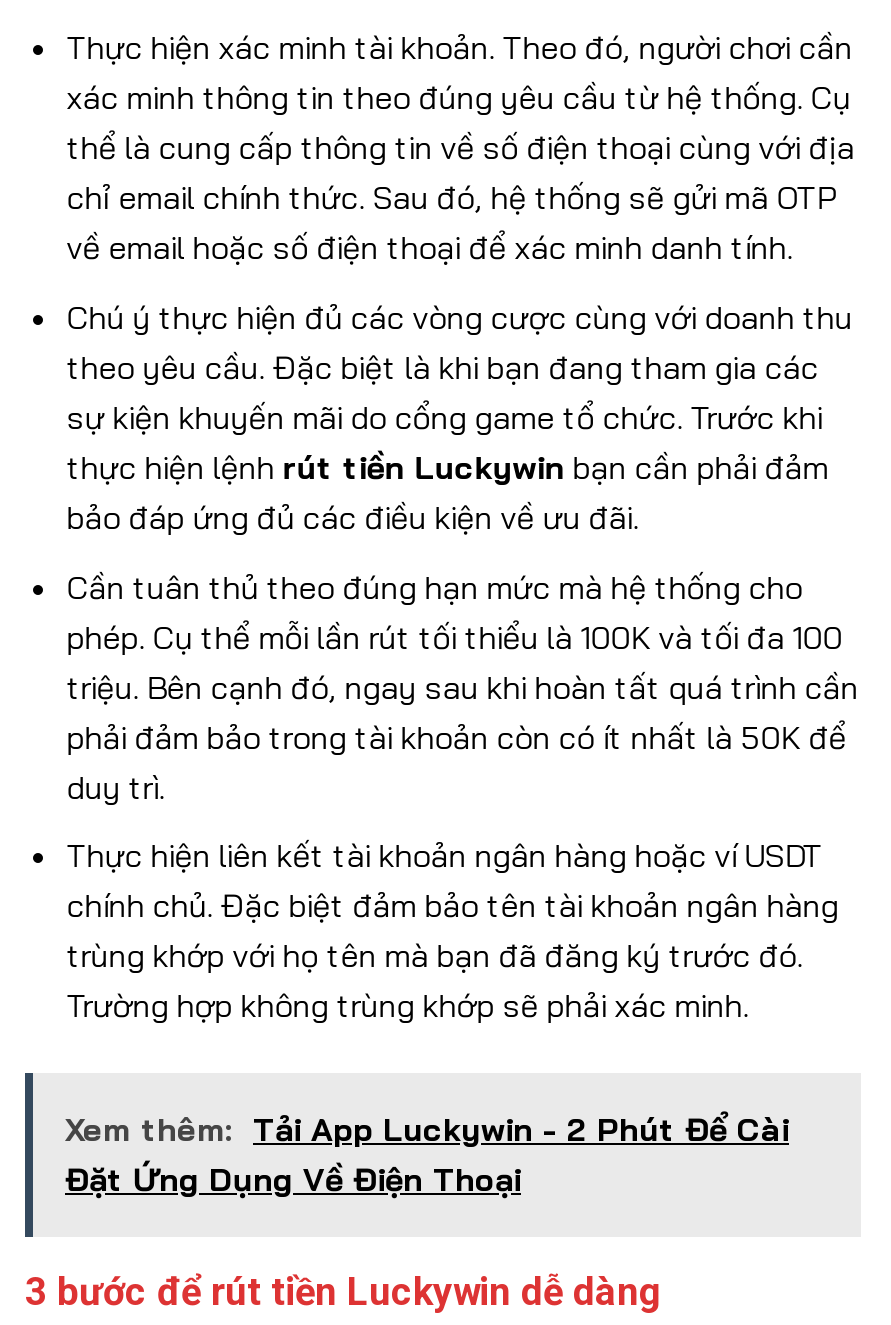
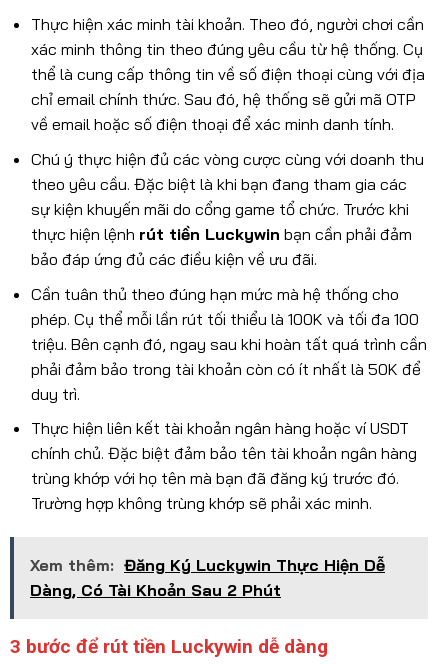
[65,1109,789,1199] Xem thêm: Tải App Luckywin - 2 Phút Để Cài | Đặt Ứng Dụng Về Điện Thoại -> [30,555,385,600] Xem thêm: Đăng Ký Luckywin Thực Hiện Dễ | Dàng, Có Tài Khoản Sau 2 Phút

